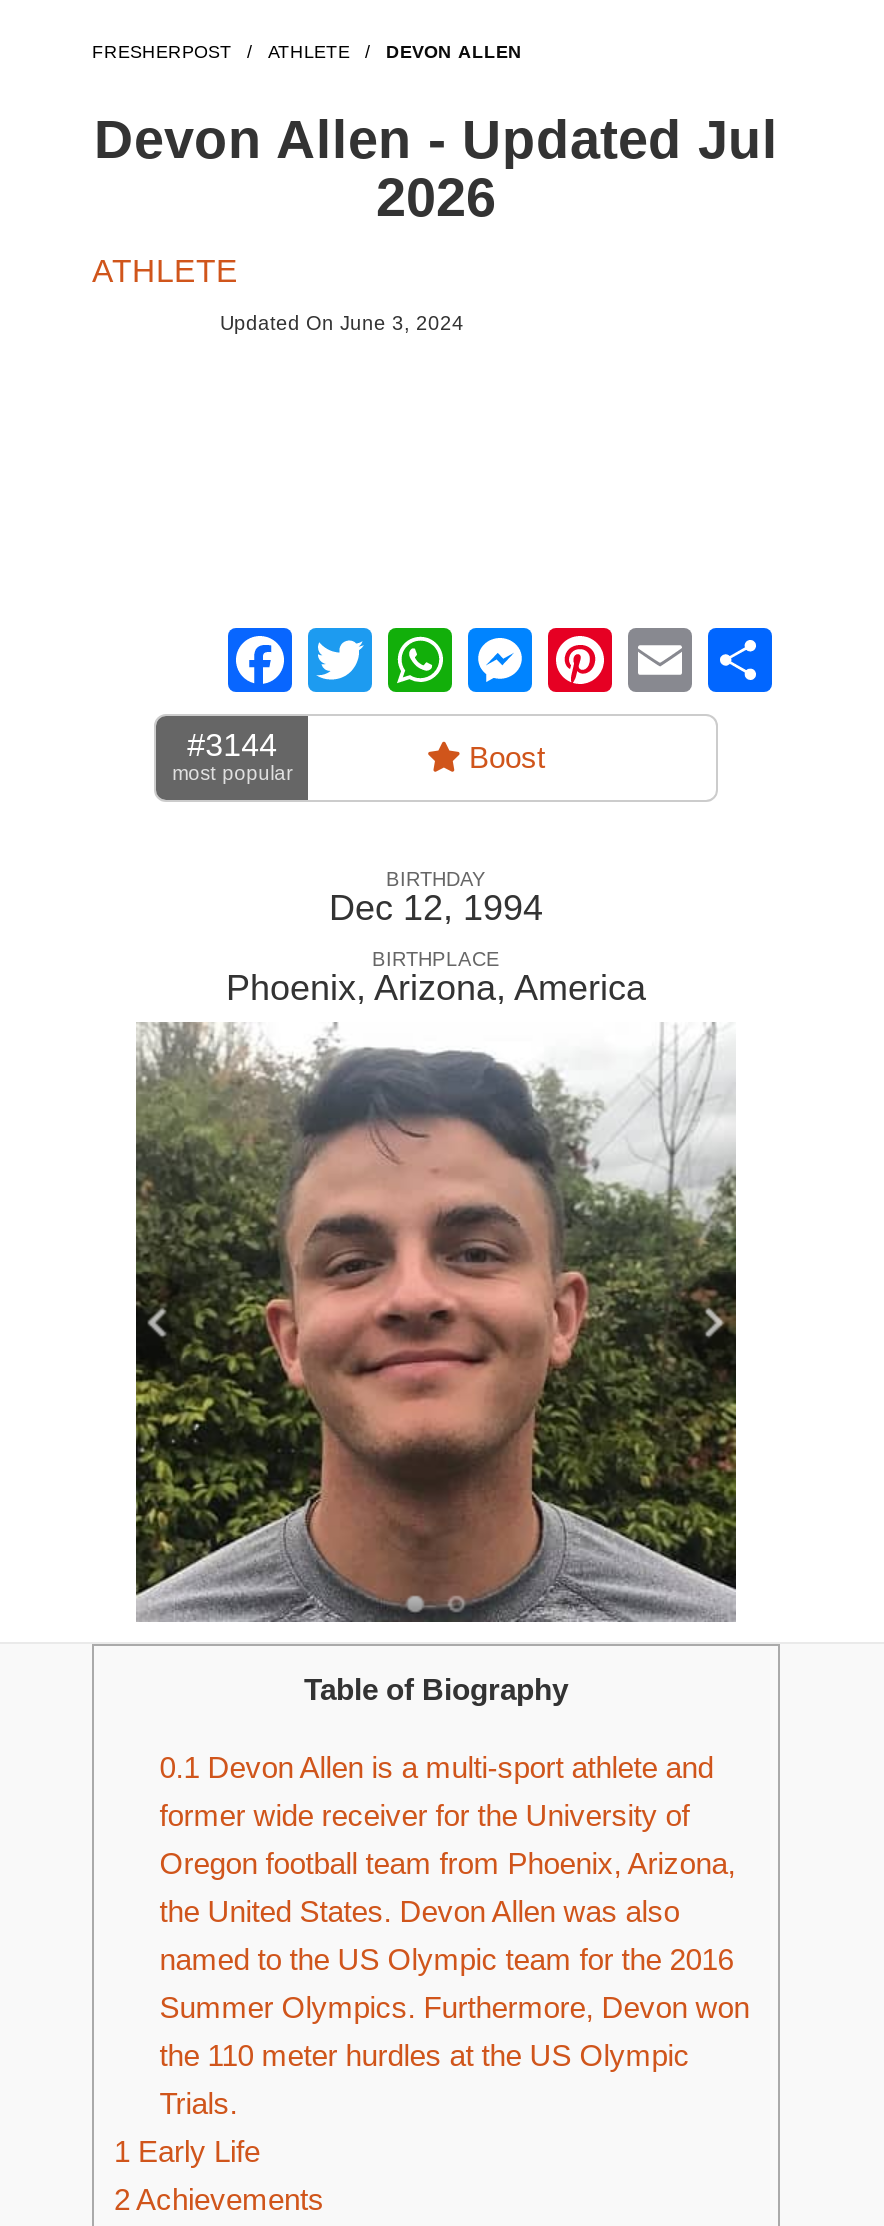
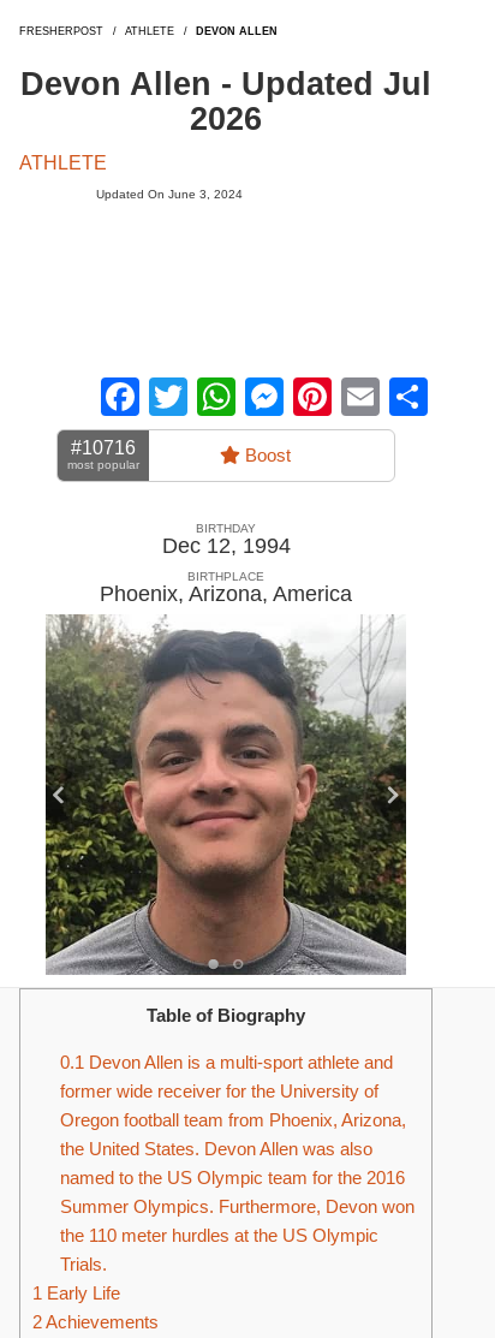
[187,728,277,762] #3144 -> [71,438,136,458] #10716

